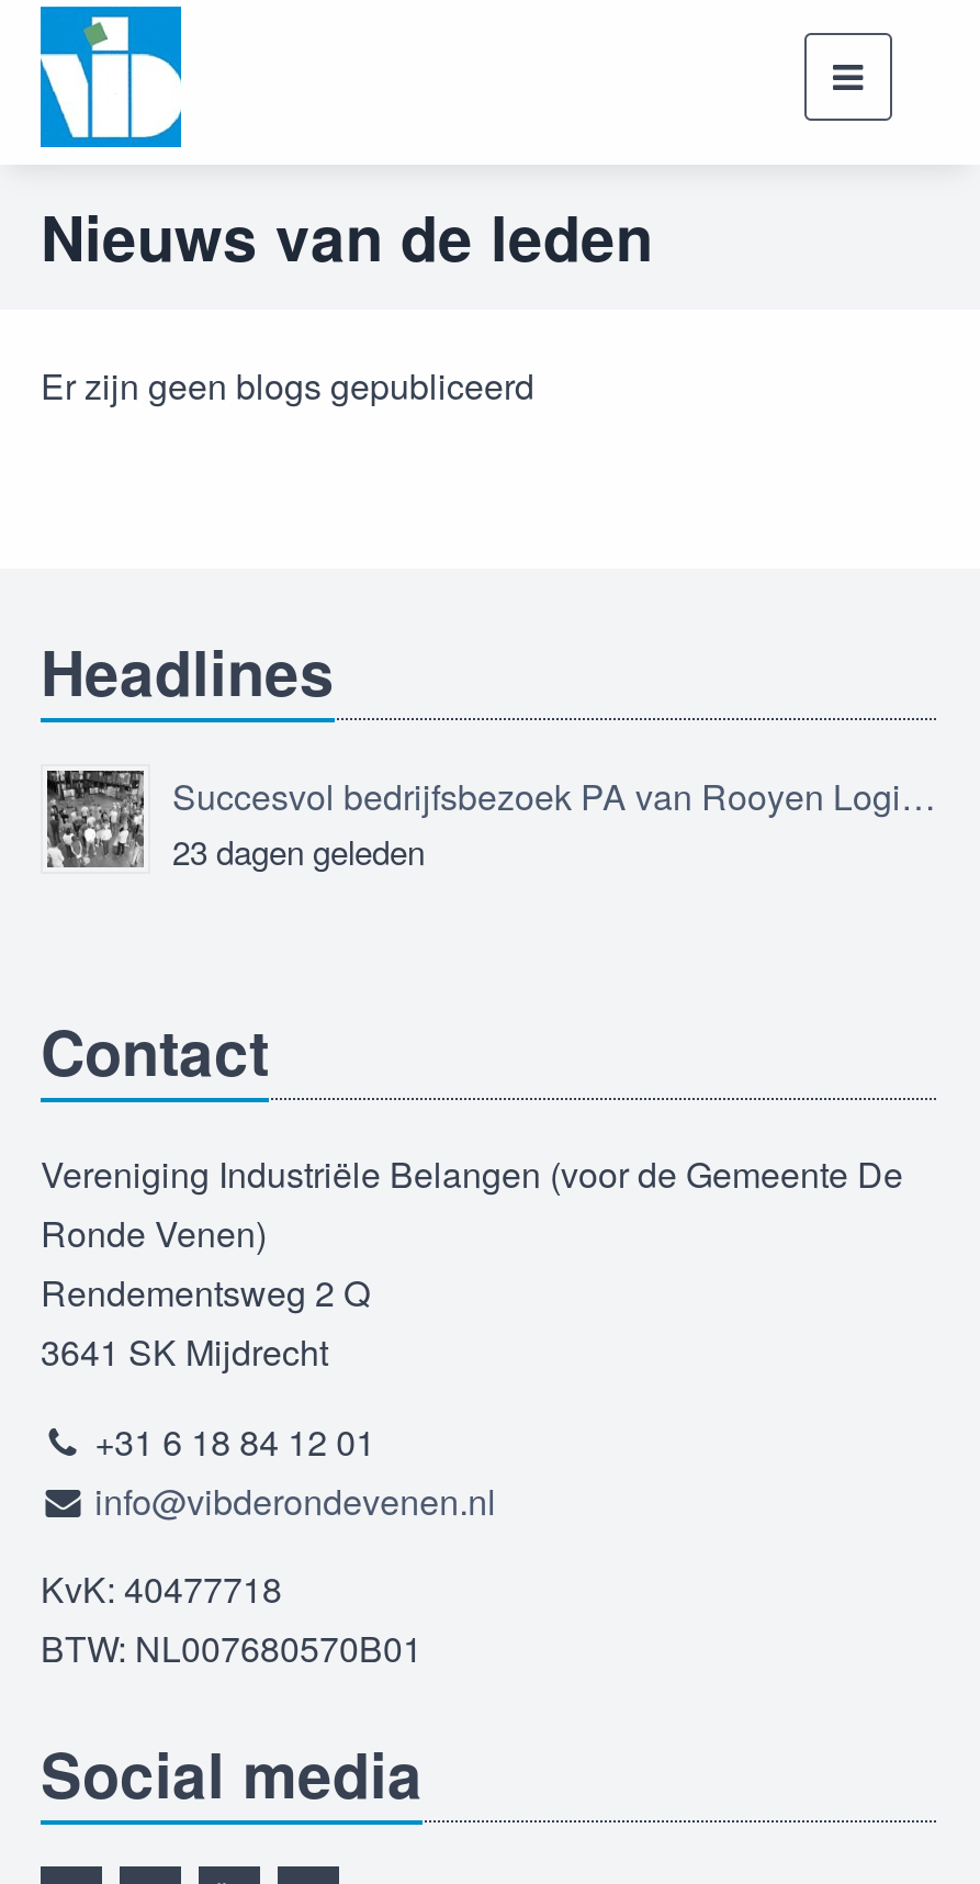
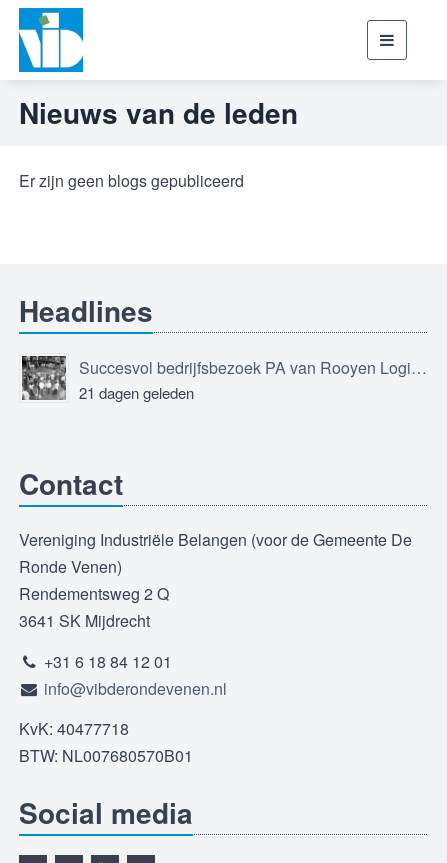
[172,828,425,874] 23 dagen geleden -> [79,382,194,403] 21 dagen geleden

